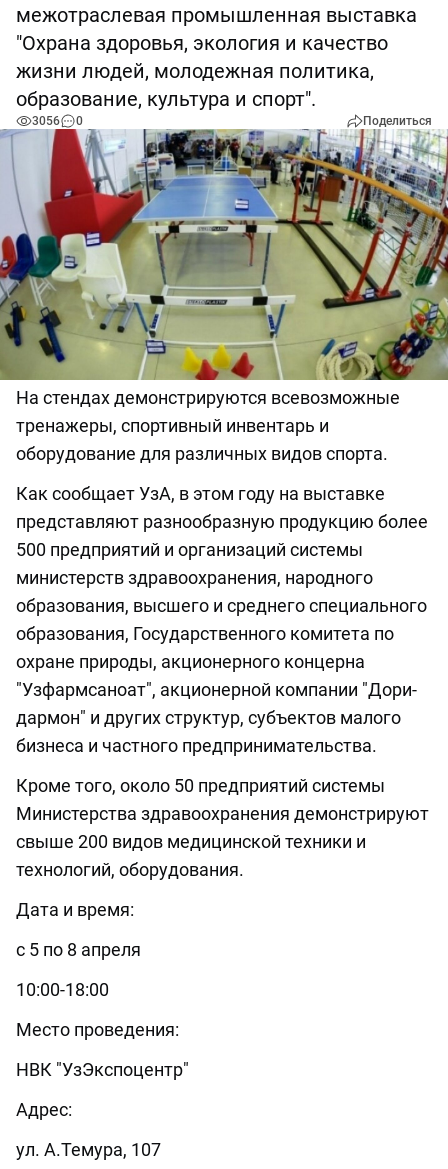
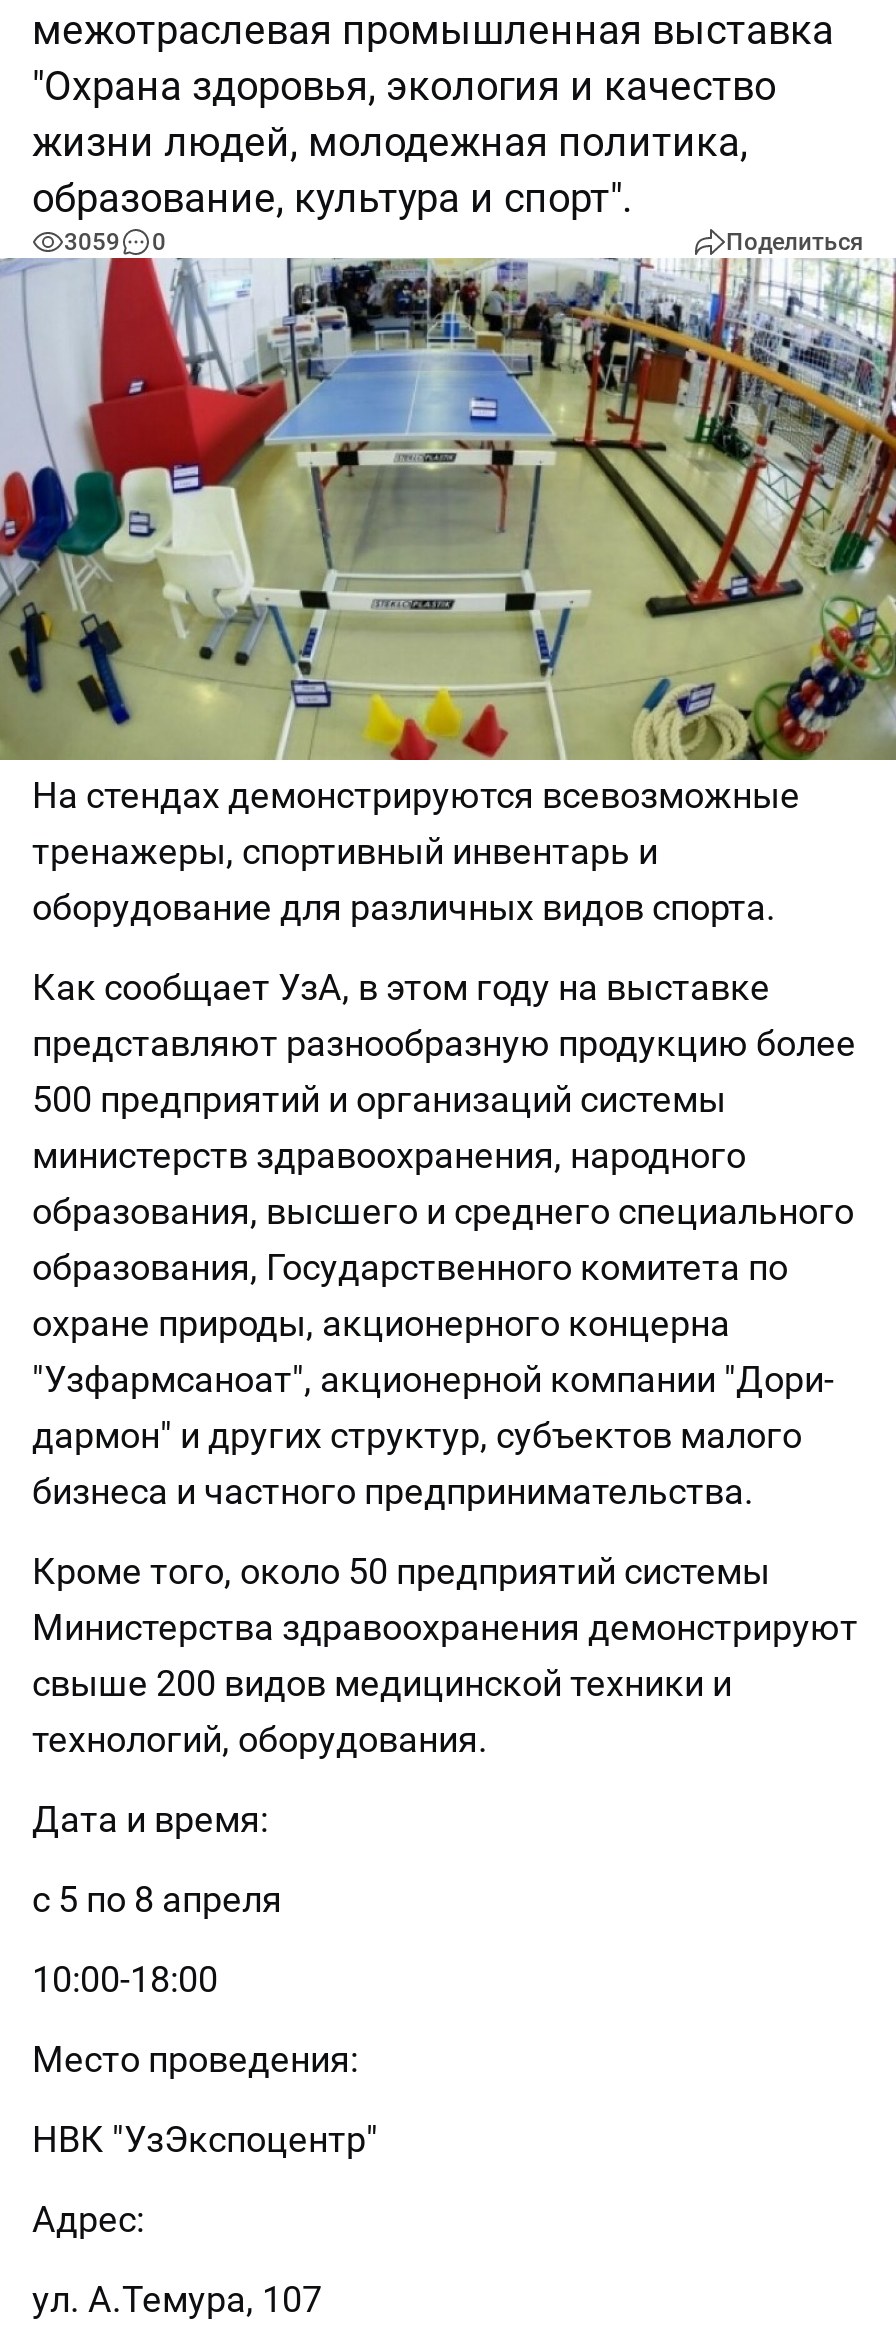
[32,114,83,128] 3056 0 -> [64,228,166,256] 3059 0

